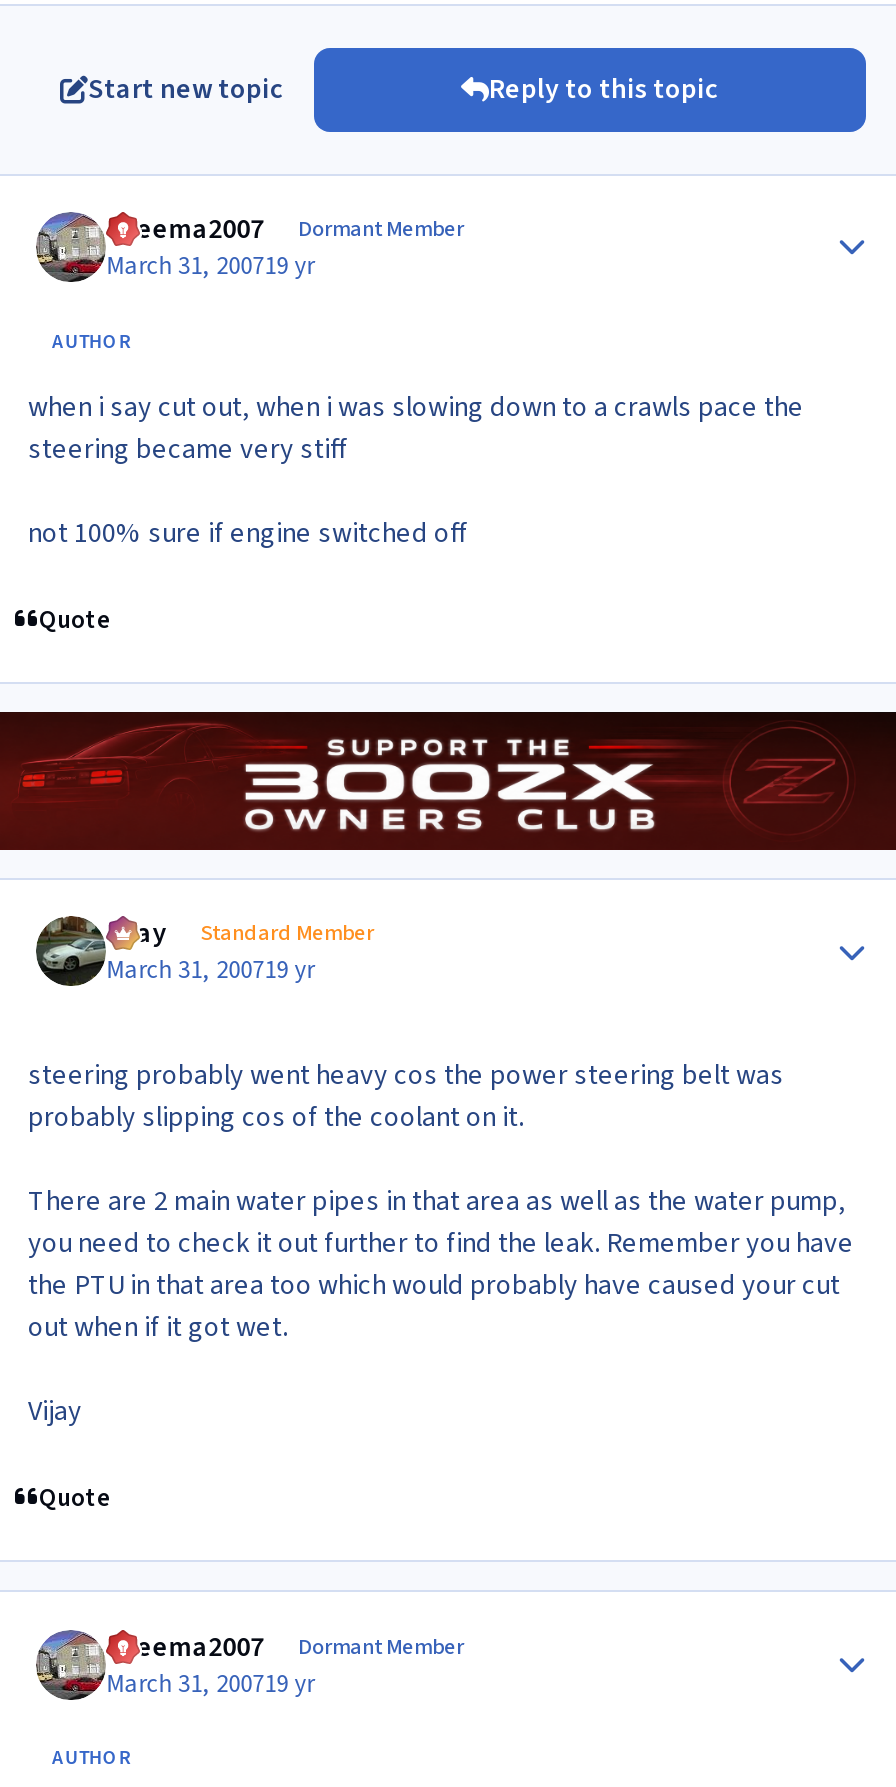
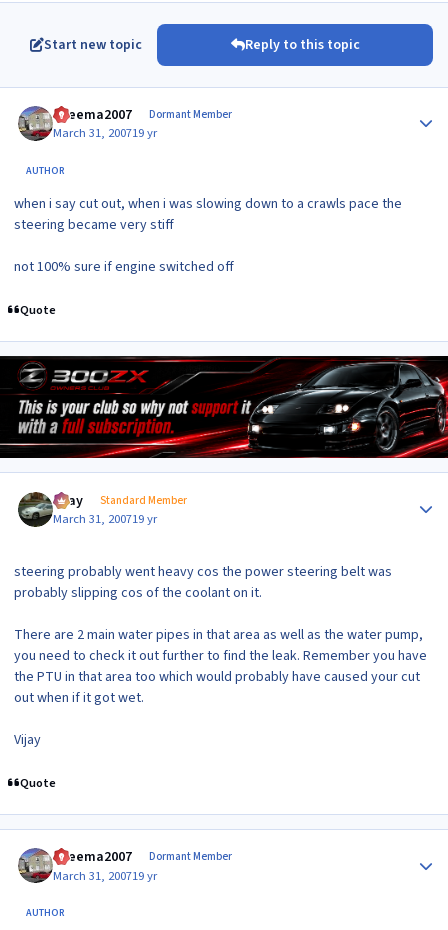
[6,710,890,852] [image] -> [3,355,445,459] [image]

